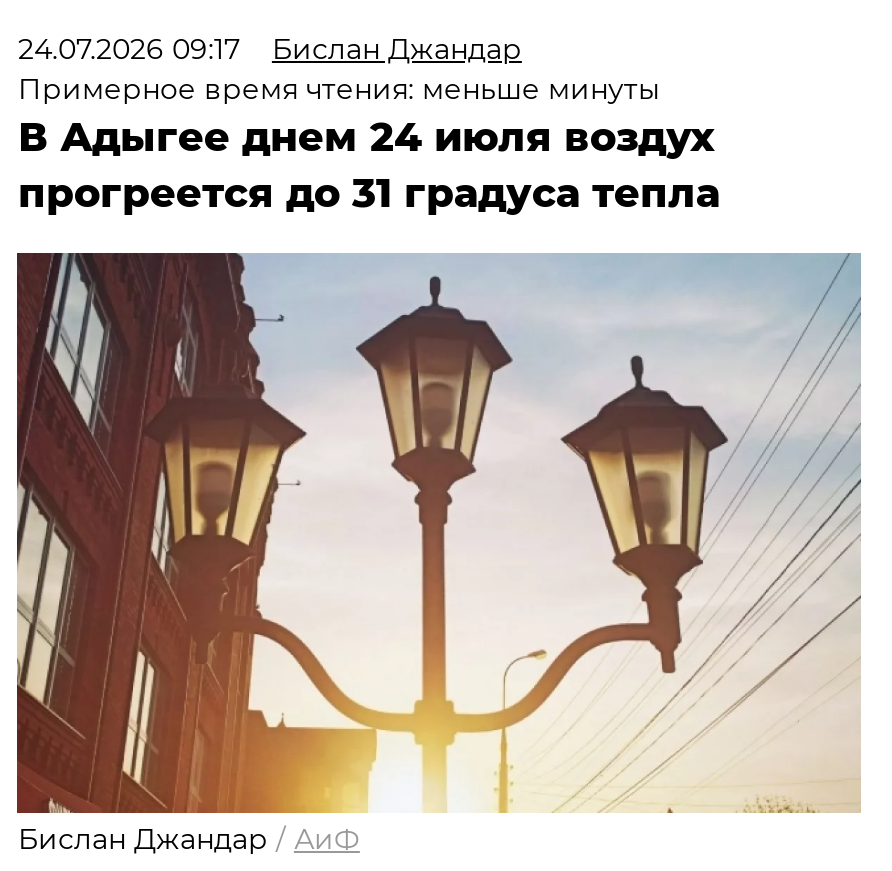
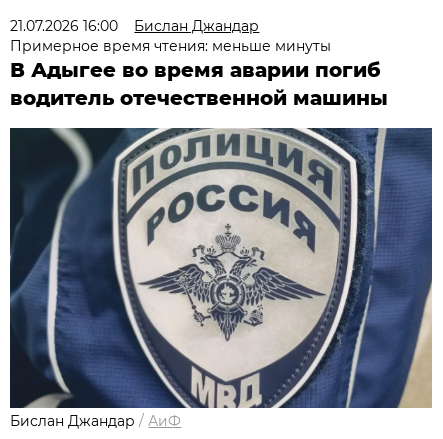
[18,31,522,67] 24.07.2026 09:17 Бислан Джандар -> [10,17,259,35] 21.07.2026 16:00 Бислан Джандар
[18,113,720,217] В Адыгее днем 24 июля воздух | прогреется до 31 градуса тепла -> [10,58,388,110] В Адыгее во время аварии погиб | водитель отечественной машины
[15,253,861,815] [image] -> [9,128,433,409] [image]

